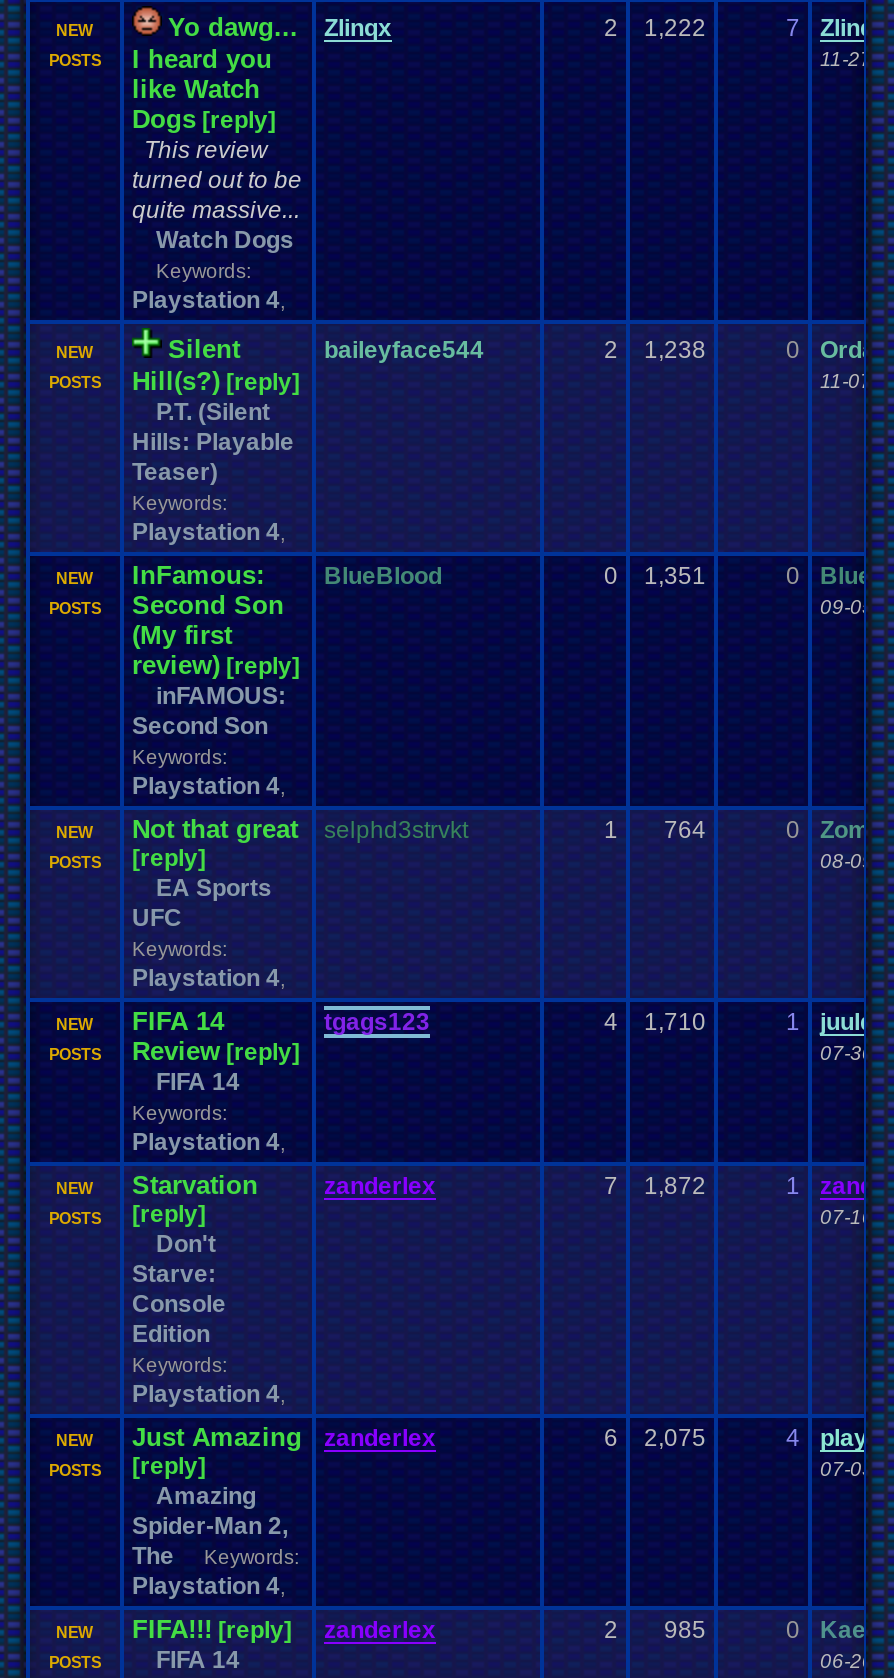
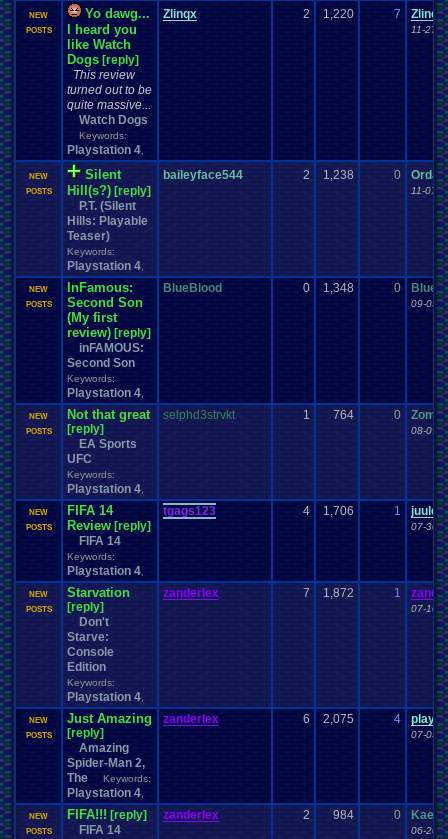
[604,14,706,42] 2 1,222 -> [303,7,354,21] 2 1,220
[604,562,706,590] 0 1,351 -> [303,281,354,295] 0 1,348
[604,1008,706,1036] 4 1,710 -> [303,504,354,518] 4 1,706
[604,1616,706,1644] 2 985 -> [303,808,354,822] 2 984

